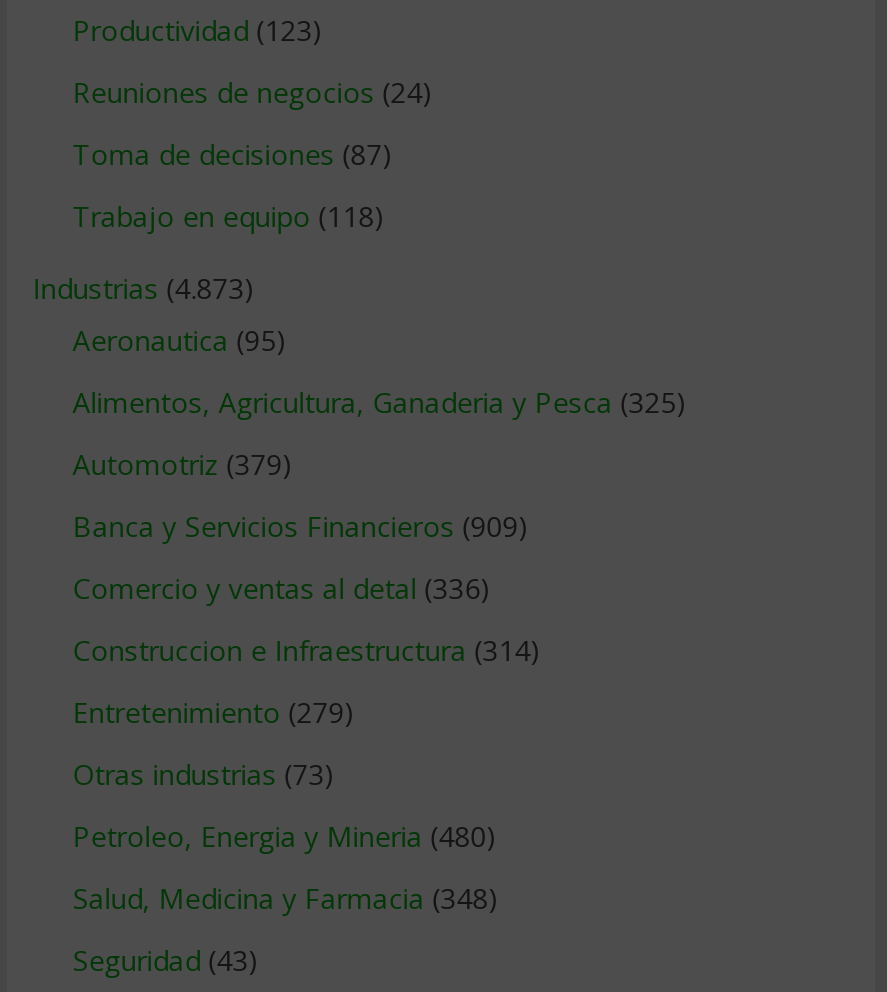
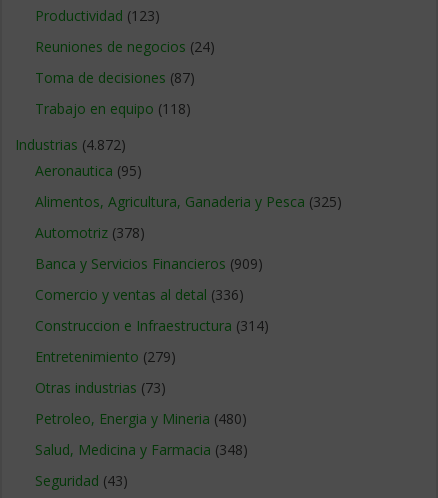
[33,269,255,307] Industrias (4.873) -> [15,135,126,154] Industrias (4.872)
[73,445,293,483] Automotriz (379) -> [35,223,145,242] Automotriz (378)

